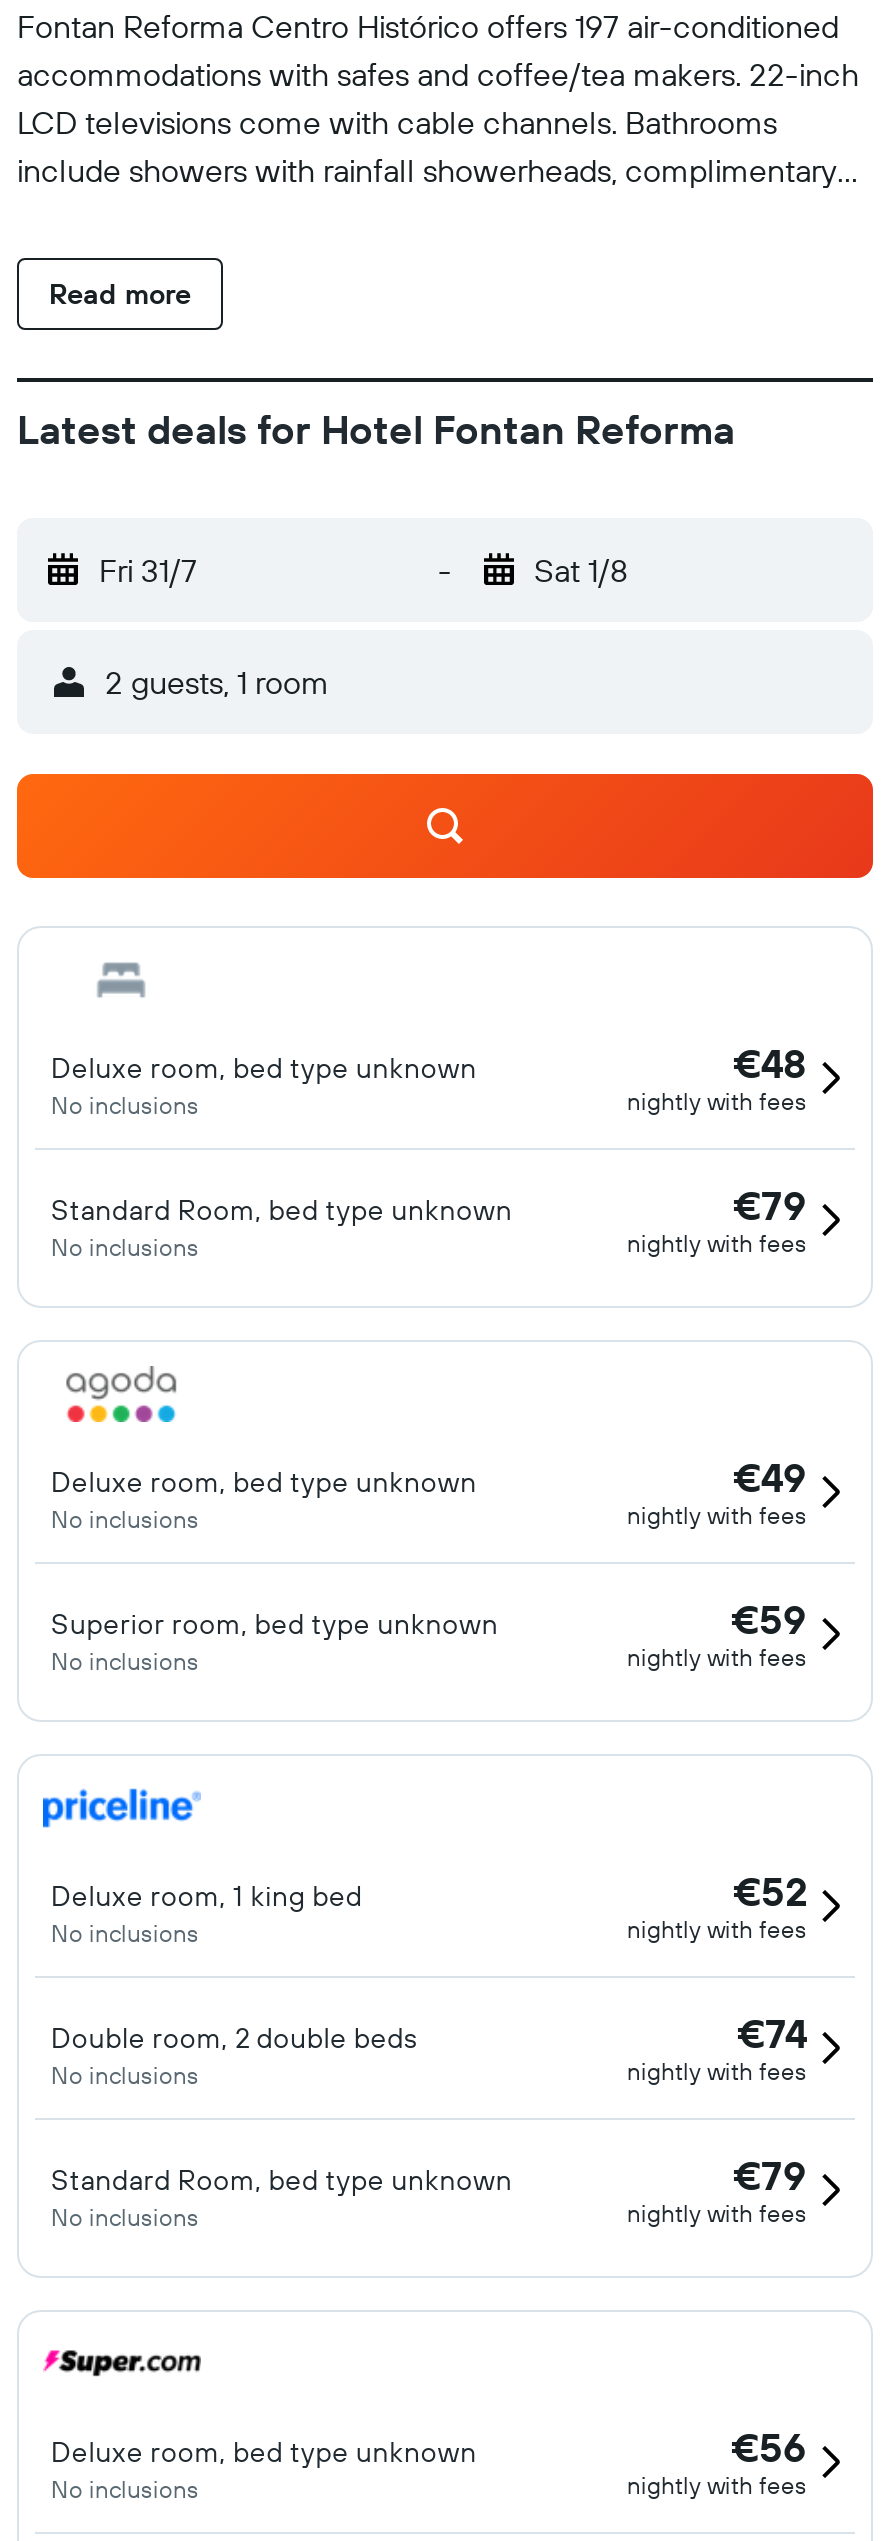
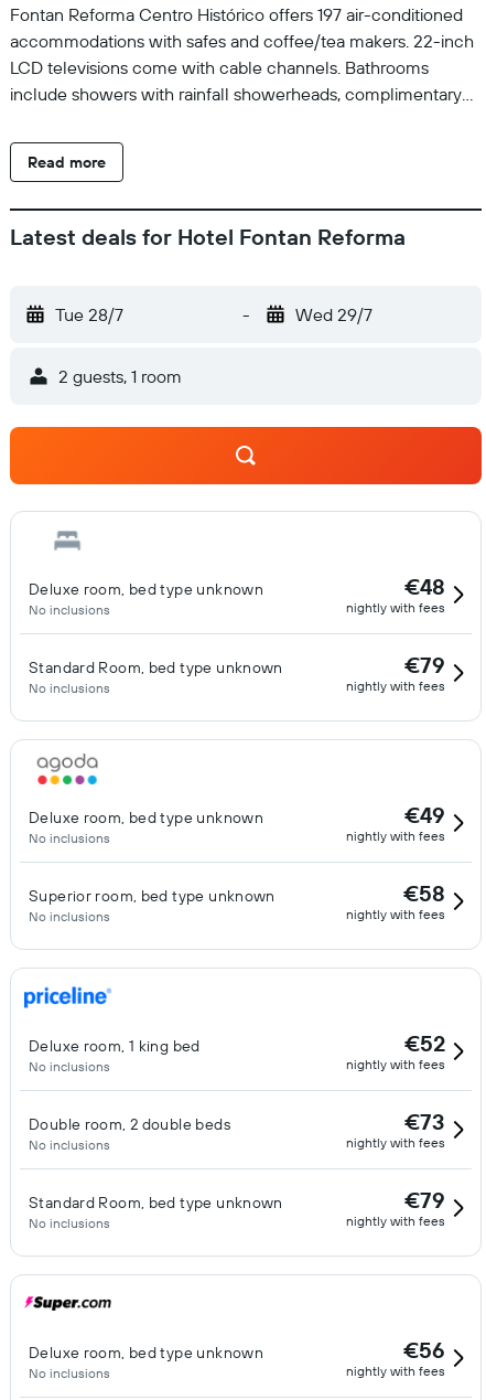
[99,550,197,590] Fri 31/7 -> [55,303,123,325] Tue 28/7
[534,550,628,590] Sat 1/8 -> [295,303,372,325] Wed 29/7
[731,1594,807,1644] €59 -> [403,879,445,907] €58
[737,2008,807,2058] €74 -> [404,1108,445,1135] €73

